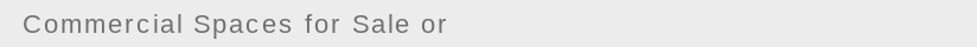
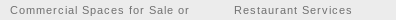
none -> [234,4,353,16] Restaurant Services

